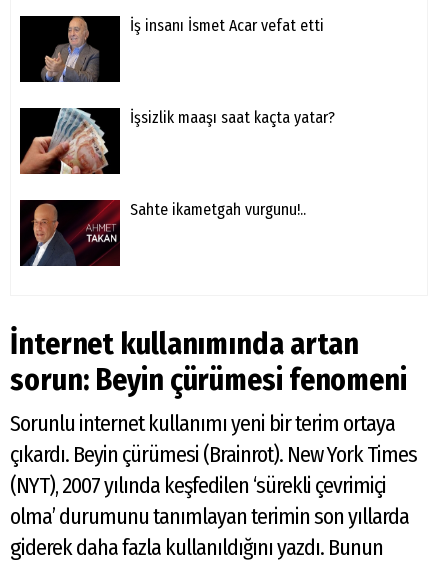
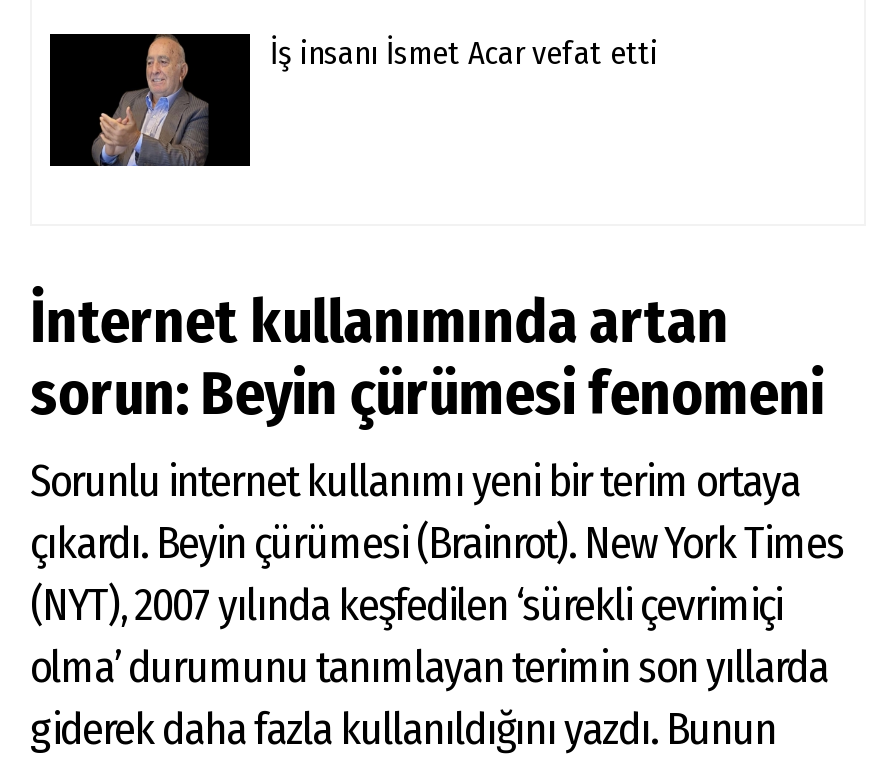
[19,107,335,175] [image] | İşsizlik maaşı saat kaçta yatar? -> none
[24,199,306,267] [image] | Sahte ikametgah vurgunu!.. -> none

